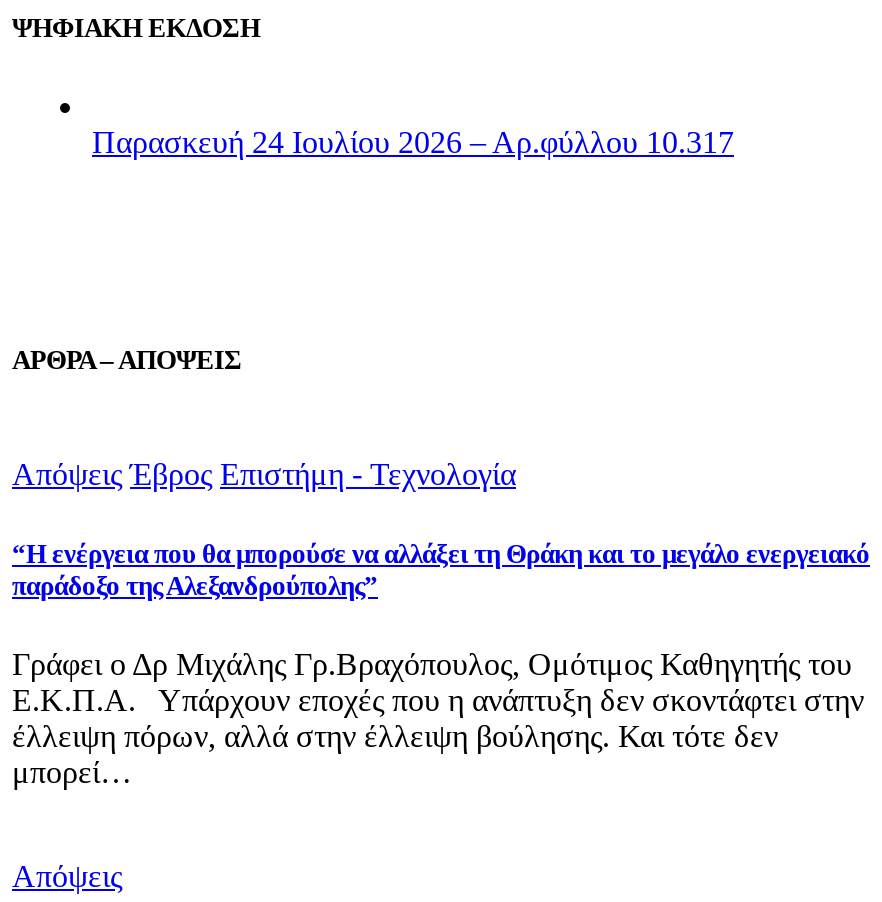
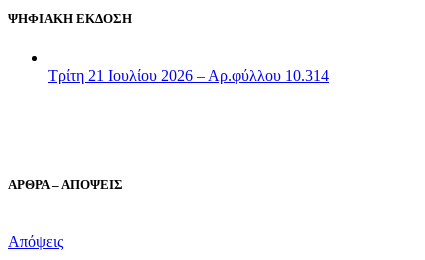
[92,125,734,159] Παρασκευή 24 Ιουλίου 2026 – Αρ.φύλλου 10.317 -> [48,67,329,84] Τρίτη 21 Ιουλίου 2026 – Αρ.φύλλου 10.314
[12,458,870,788] Απόψεις Έβρος Επιστήμη - Τεχνολογία | “Η ενέργεια που θα μπορούσε να αλλάξει τη Θράκη και το μεγάλο ενεργειακό | παράδοξο της Αλεξανδρούπολης” | Γράφει ο Δρ Μιχάλης Γρ.Βραχόπουλος, Ομότιμος Καθηγητής του | Ε.Κ.Π.Α. Υπάρχουν εποχές που η ανάπτυξη δεν σκοντάφτει στην | έλλειψη πόρων, αλλά στην έλλειψη βούλησης. Και τότε δεν | μπορεί… -> none

